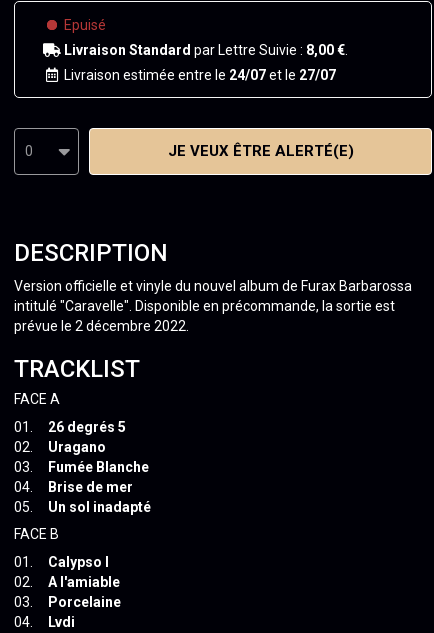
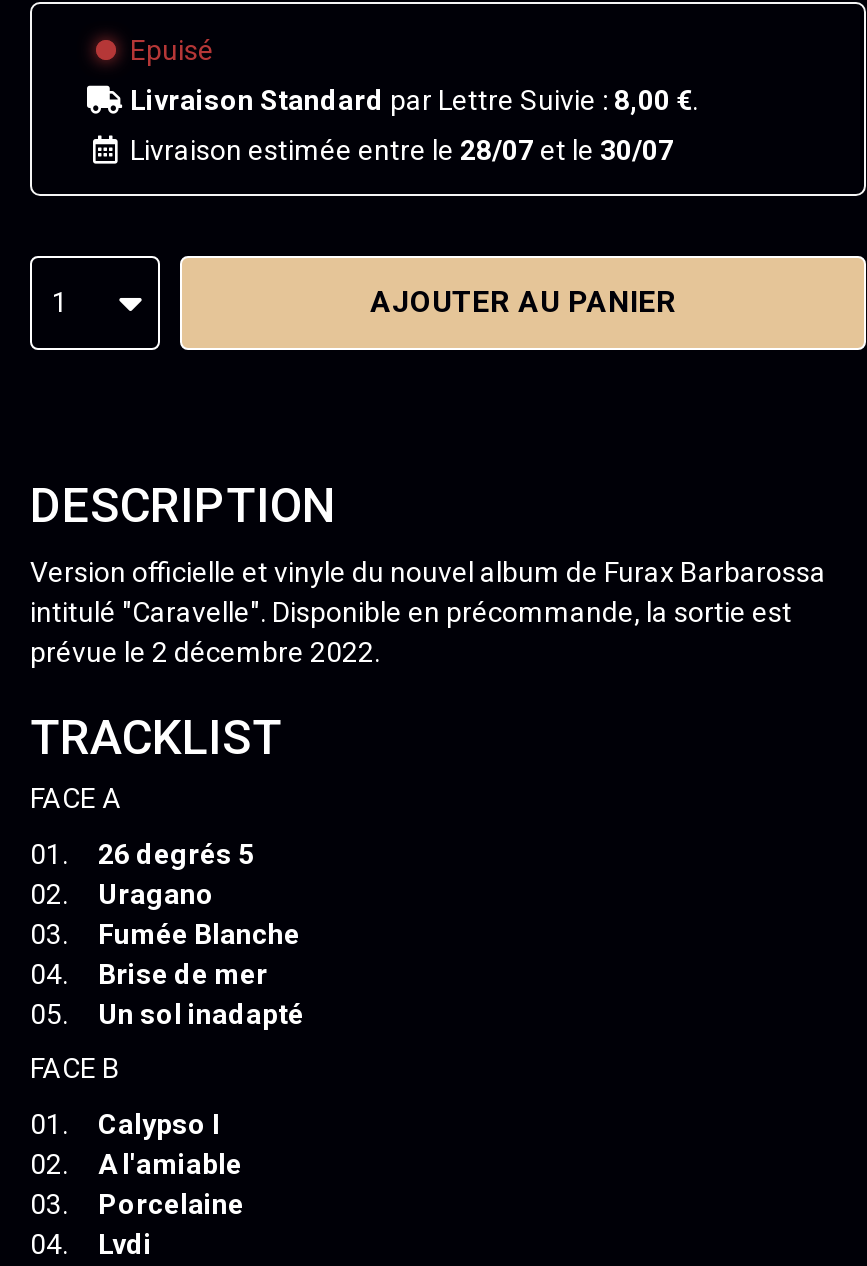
[64,66,336,82] Livraison estimée entre le 24/07 et le 27/07 -> [130,133,674,165] Livraison estimée entre le 28/07 et le 30/07
[25,142,353,160] 0 | JE VEUX ÊTRE ALERTÉ(E) -> [52,284,676,320] 1 | AJOUTER AU PANIER

